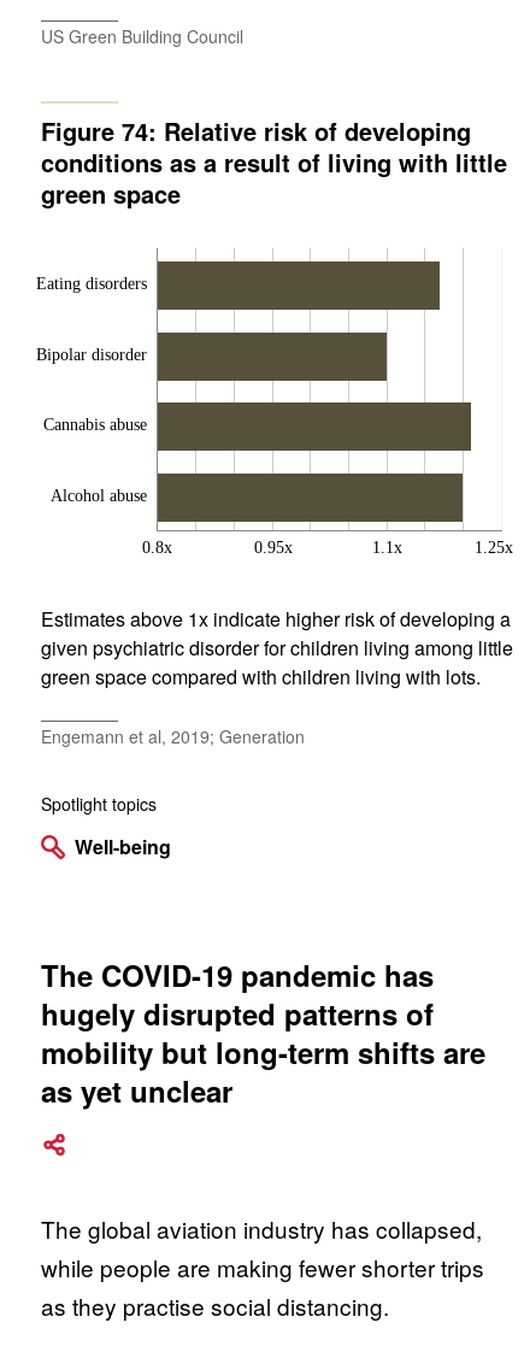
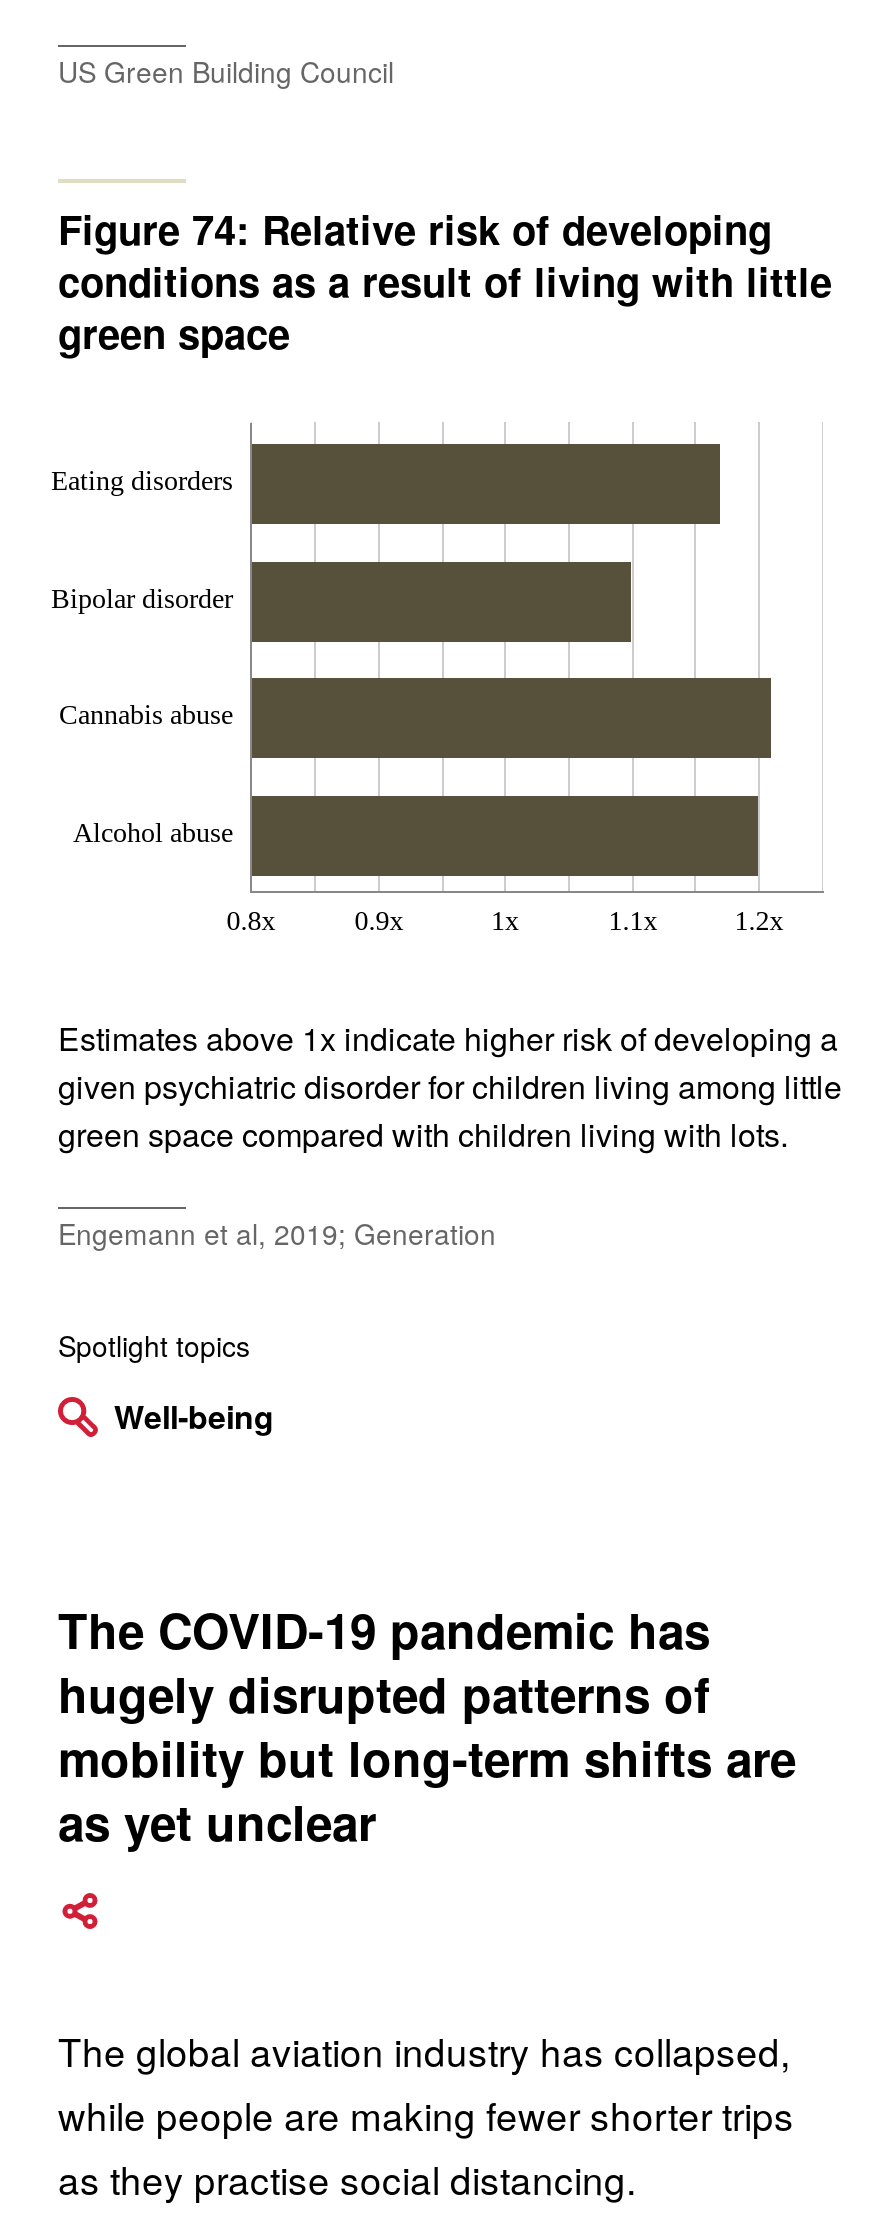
[254,539,292,557] 0.95x -> [354,905,519,936] 0.9x | 1x
[475,539,513,557] 1.25x -> [734,905,784,936] 1.2x

